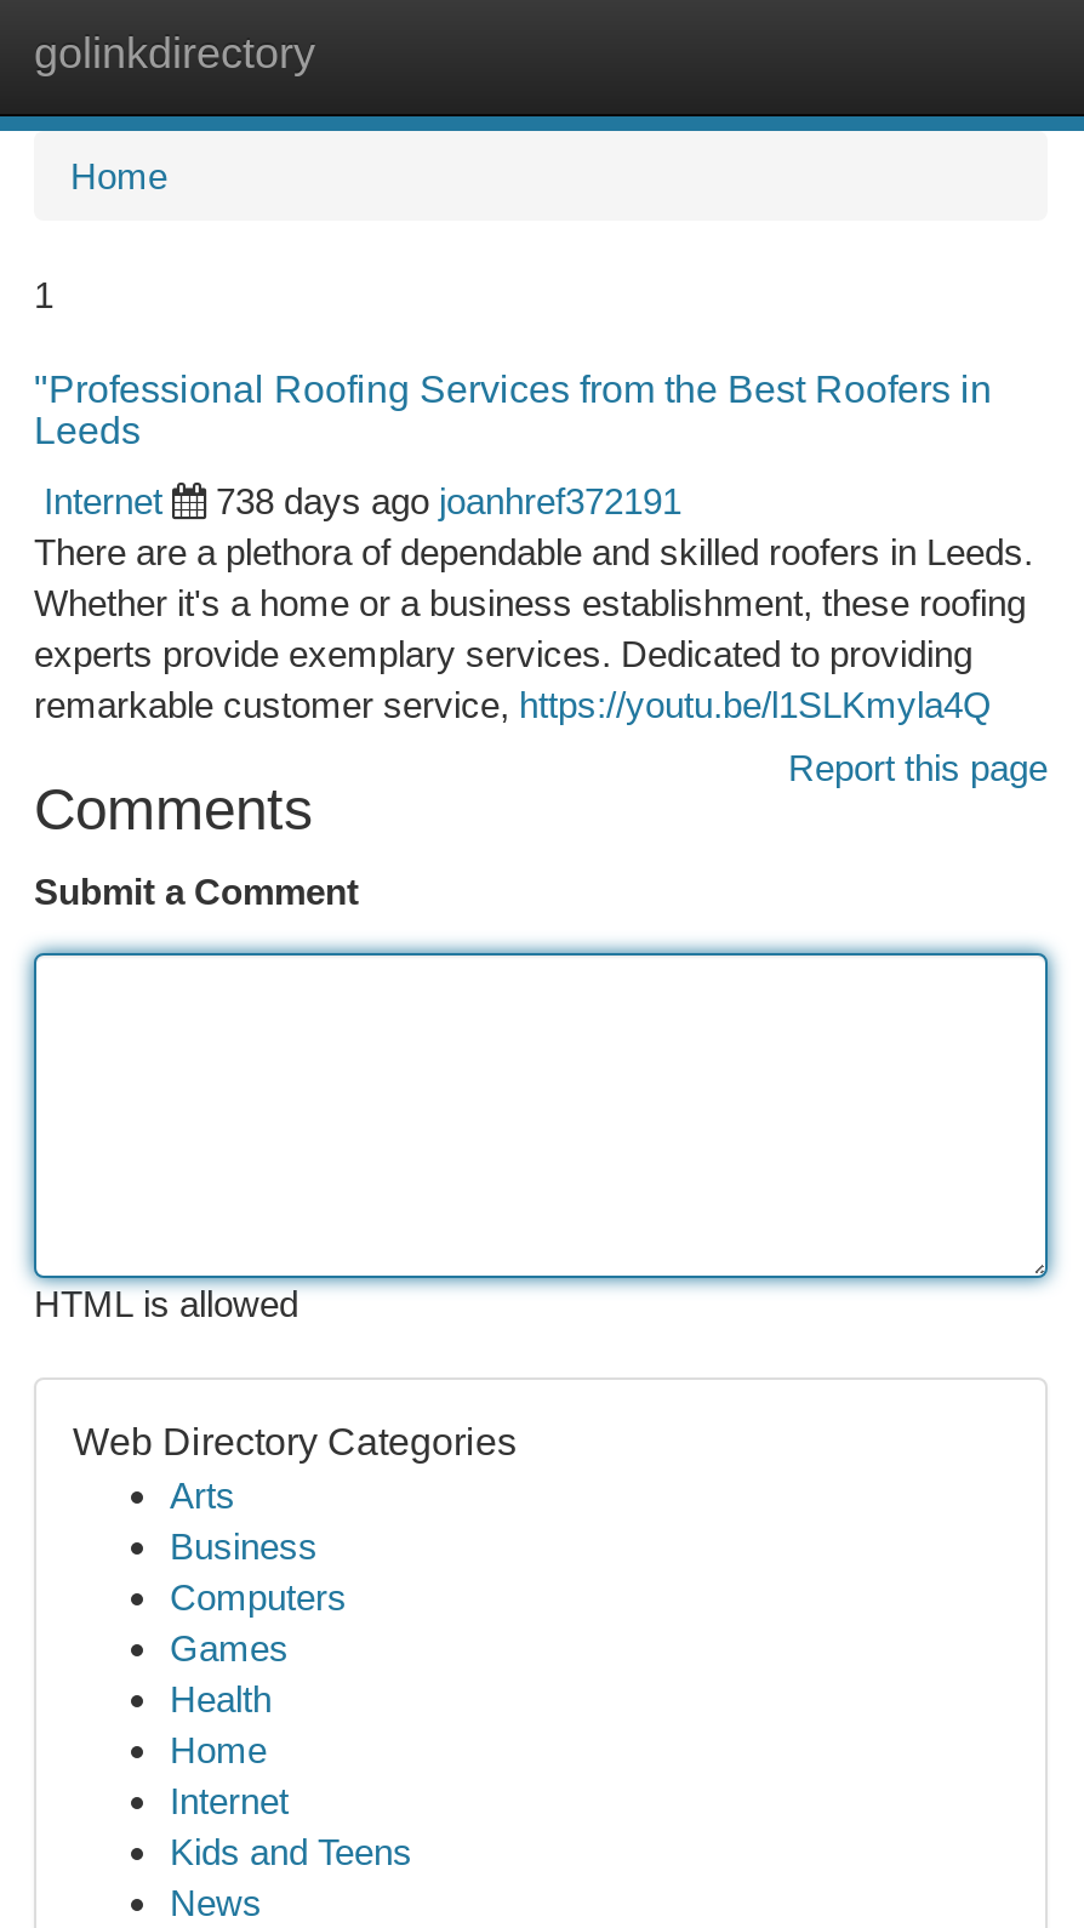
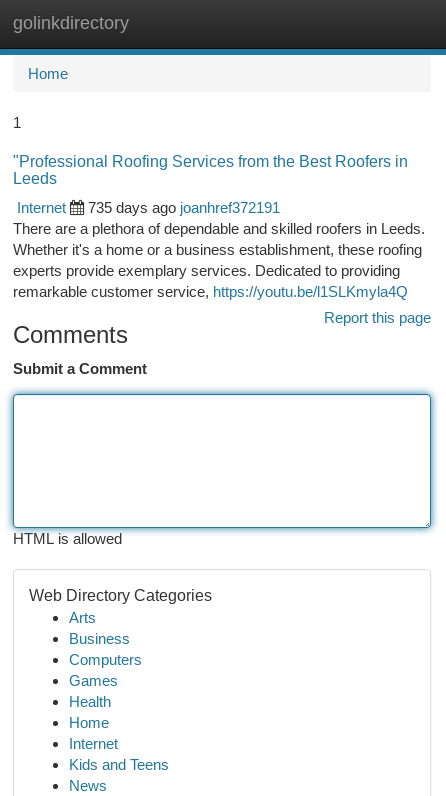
[216,480,681,521] 738 days ago joanhref372191 -> [88,199,280,216] 735 days ago joanhref372191

